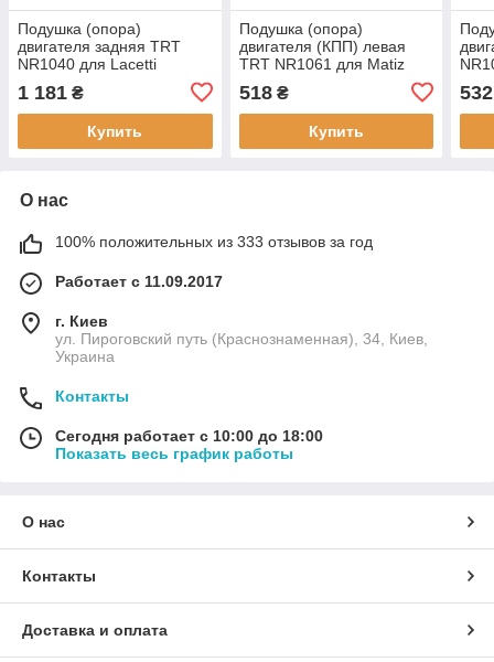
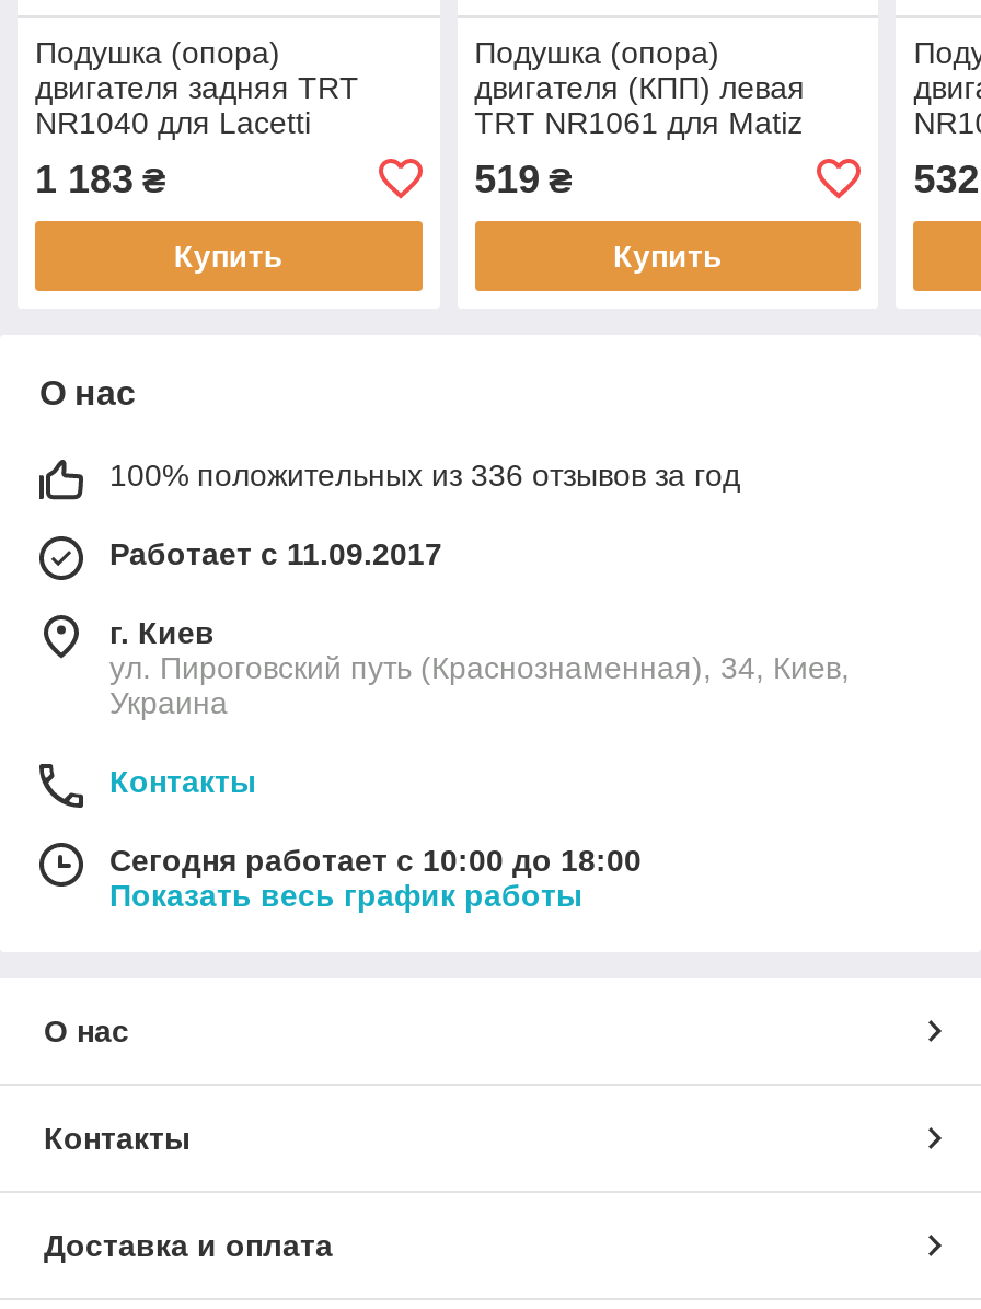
[18,81,84,103] 1 181 ₴ -> [35,157,166,201] 1 183 ₴
[239,81,288,103] 518 ₴ -> [474,157,573,201] 519 ₴
[55,233,373,250] 100% положительных из 333 отзывов за год -> [109,457,740,492] 100% положительных из 336 отзывов за год

